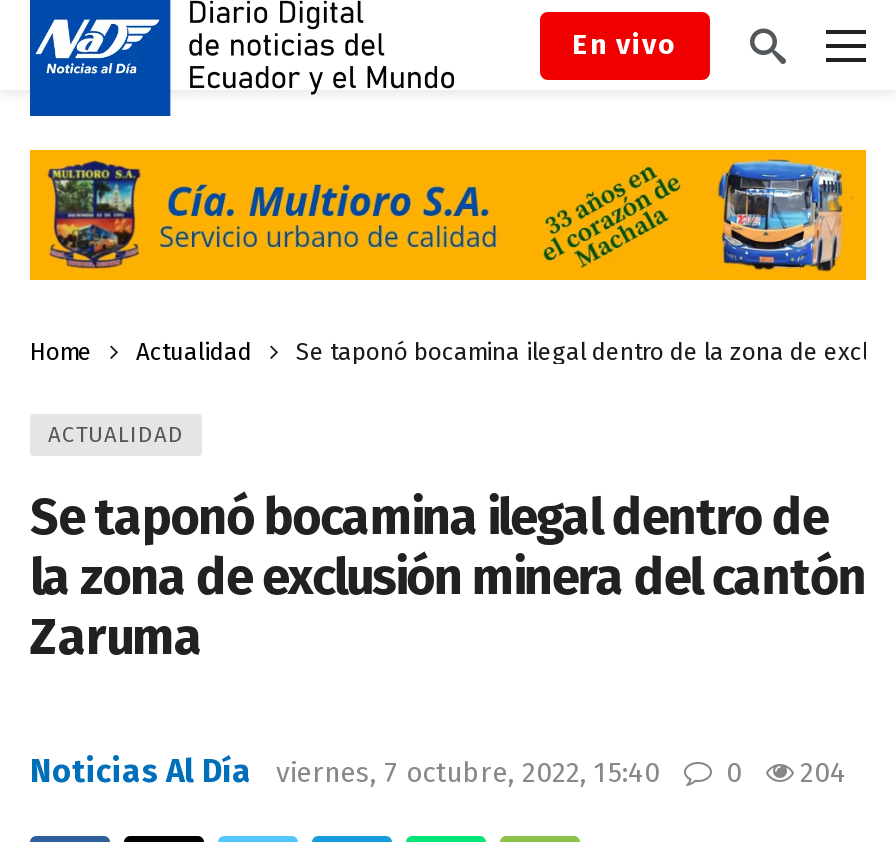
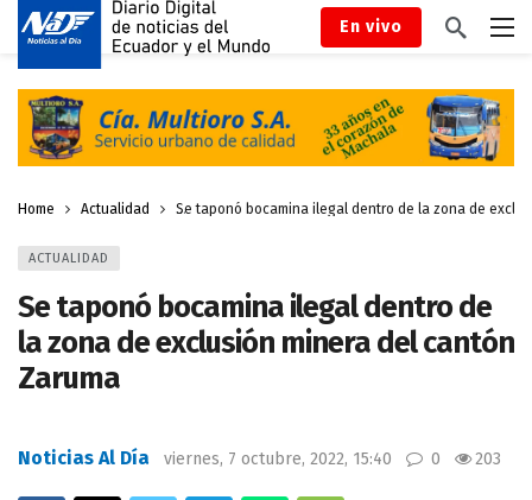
[30,751,846,789] Noticias Al Día viernes, 7 octubre, 2022, 15:40 0 204 -> [18,446,501,469] Noticias Al Día viernes, 7 octubre, 2022, 15:40 0 203

